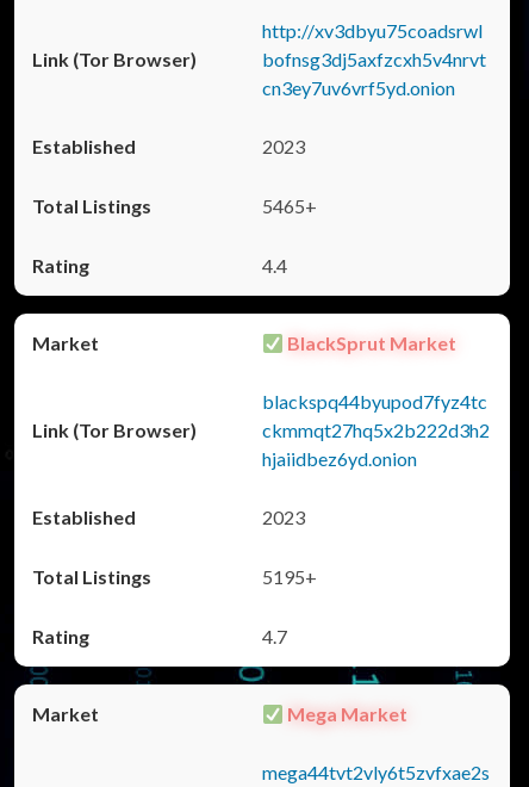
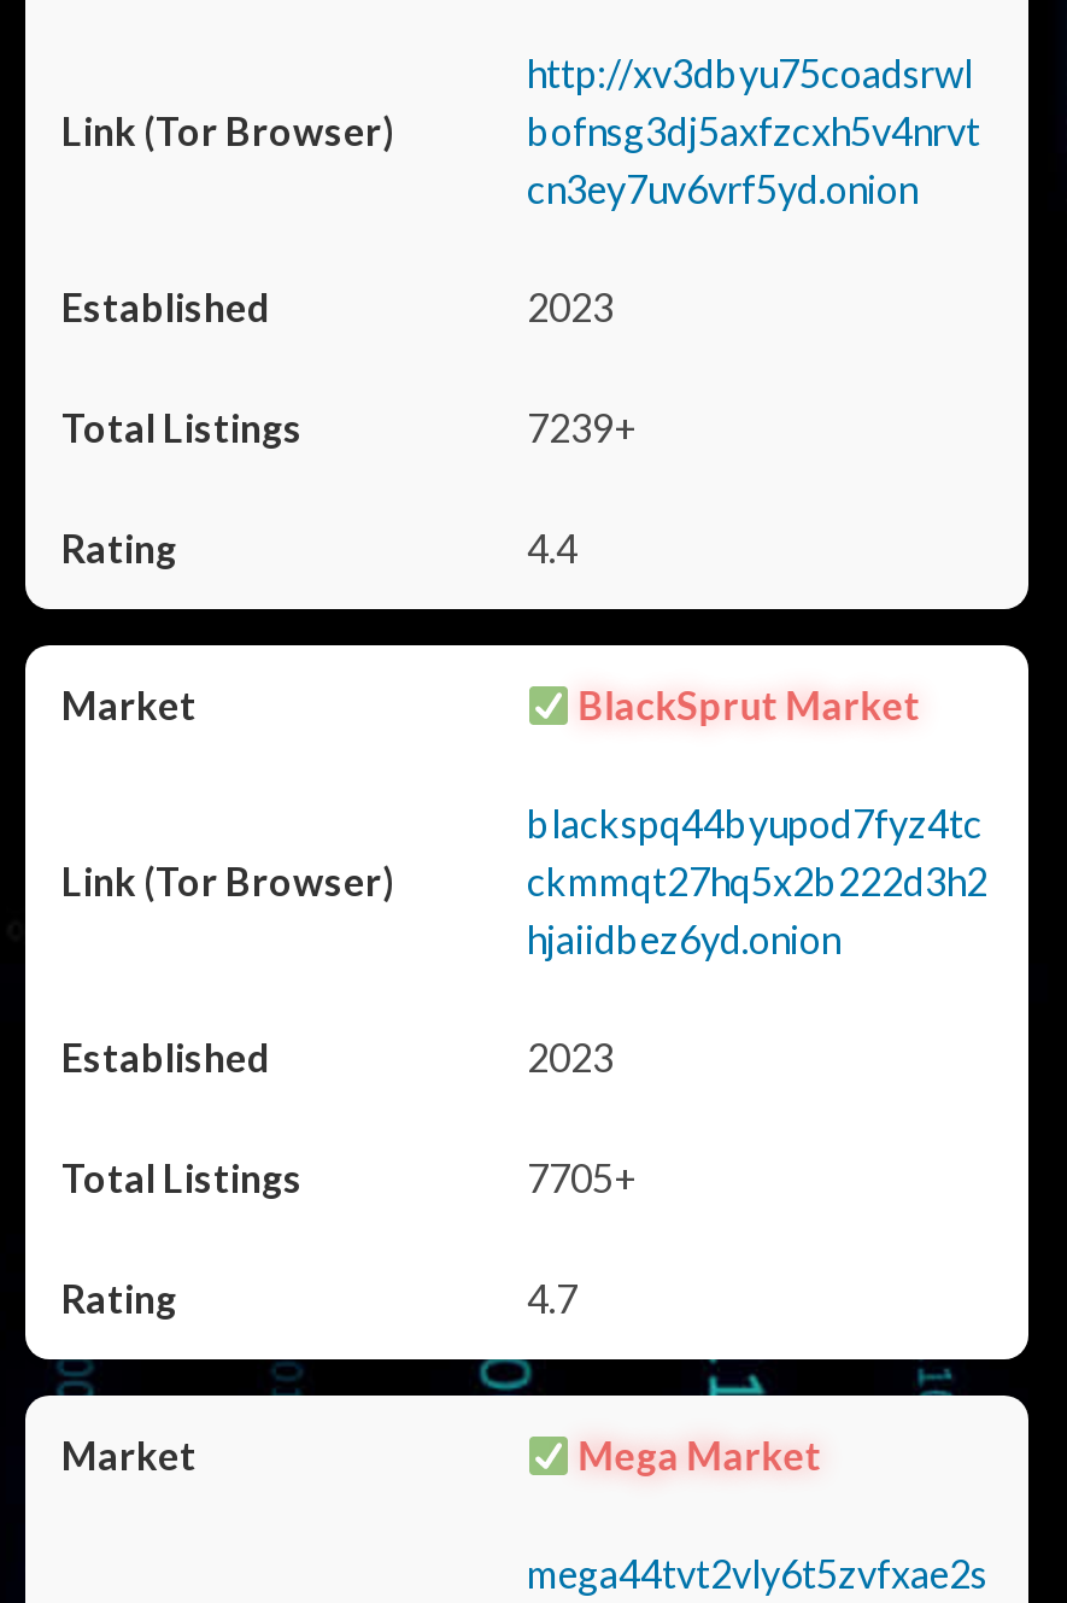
[262,194,317,217] 5465+ -> [527,404,638,450] 7239+
[262,565,317,588] 5195+ -> [527,1154,638,1200] 7705+

